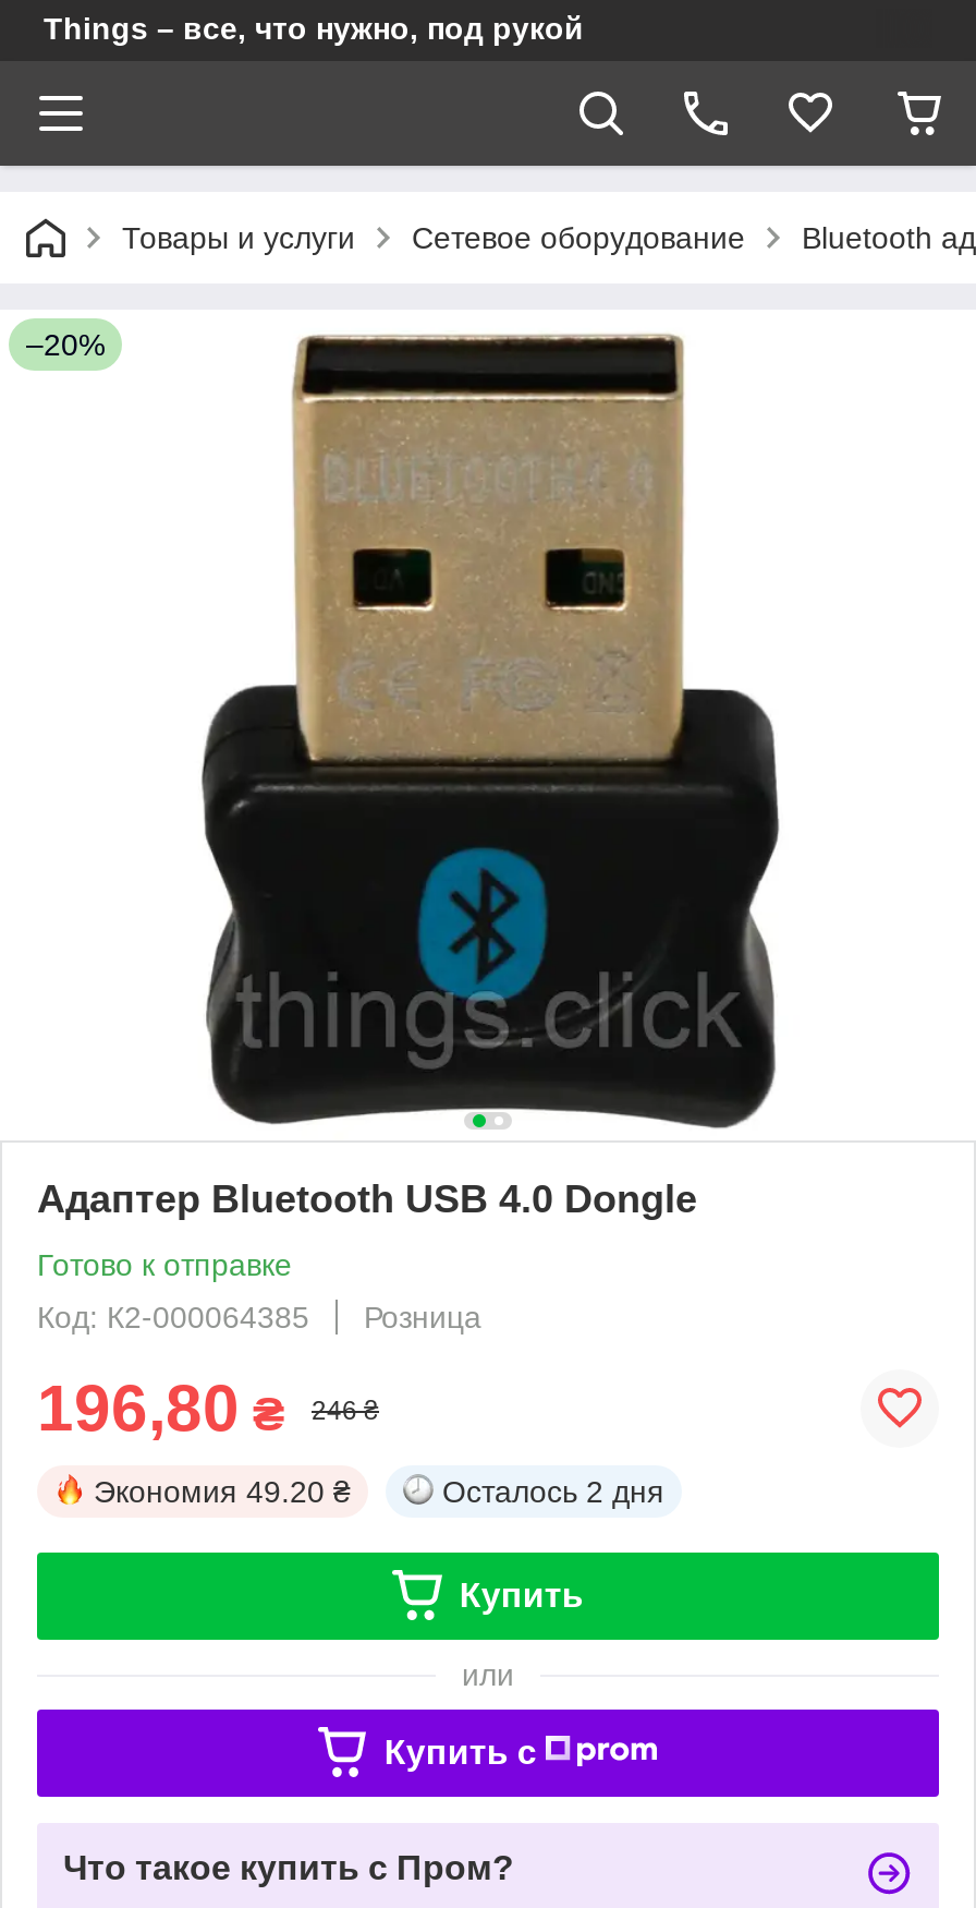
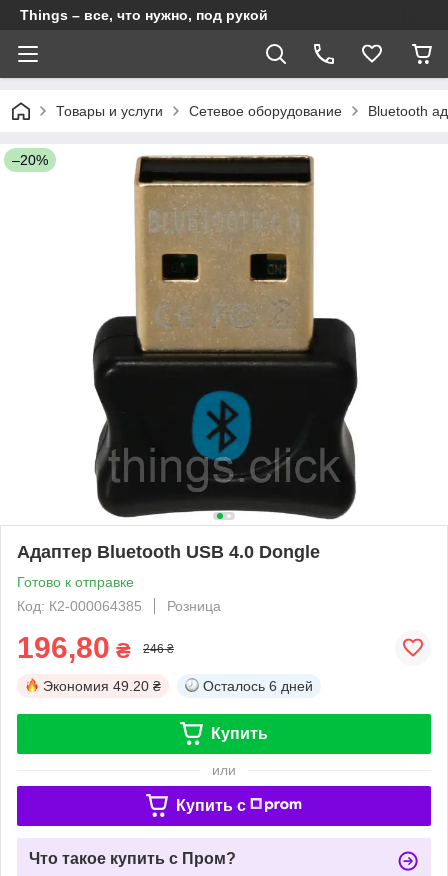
[442,1474,664,1509] Осталось 2 дня -> [203,678,313,694] Осталось 6 дней

